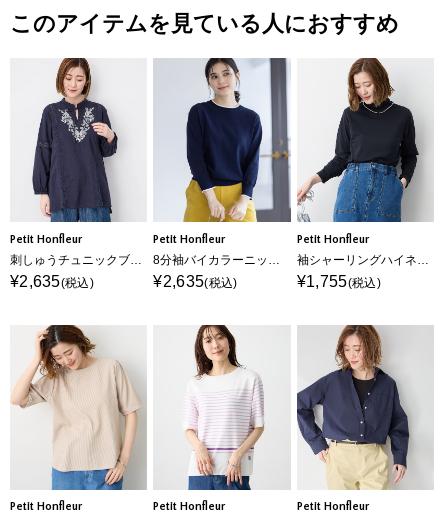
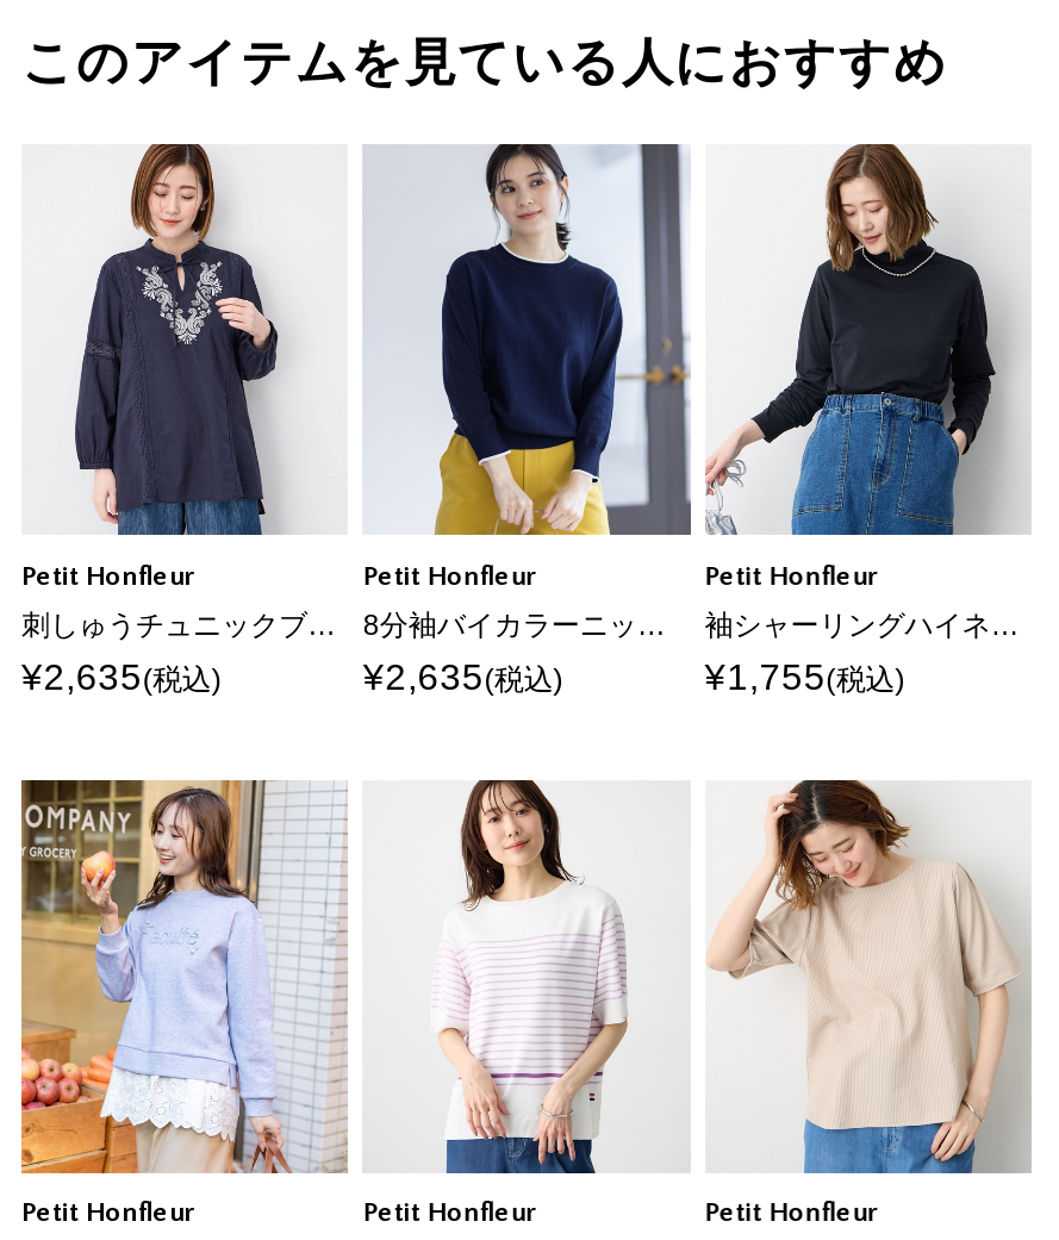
[10,324,145,491] [image] -> [19,778,345,1176] [image]
[296,324,432,491] [image] -> [705,778,1029,1176] [image]

